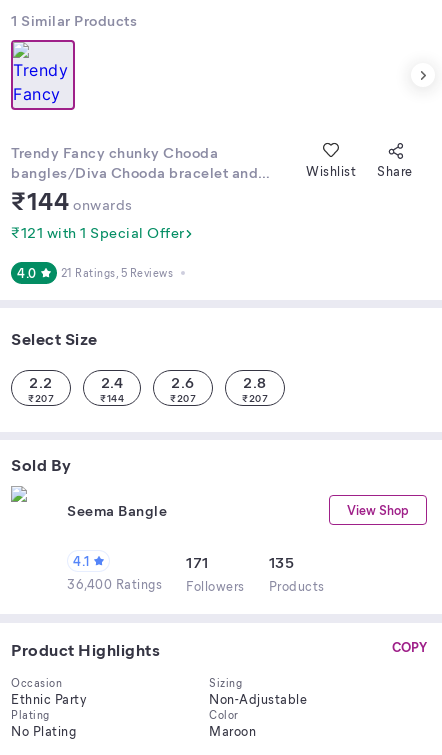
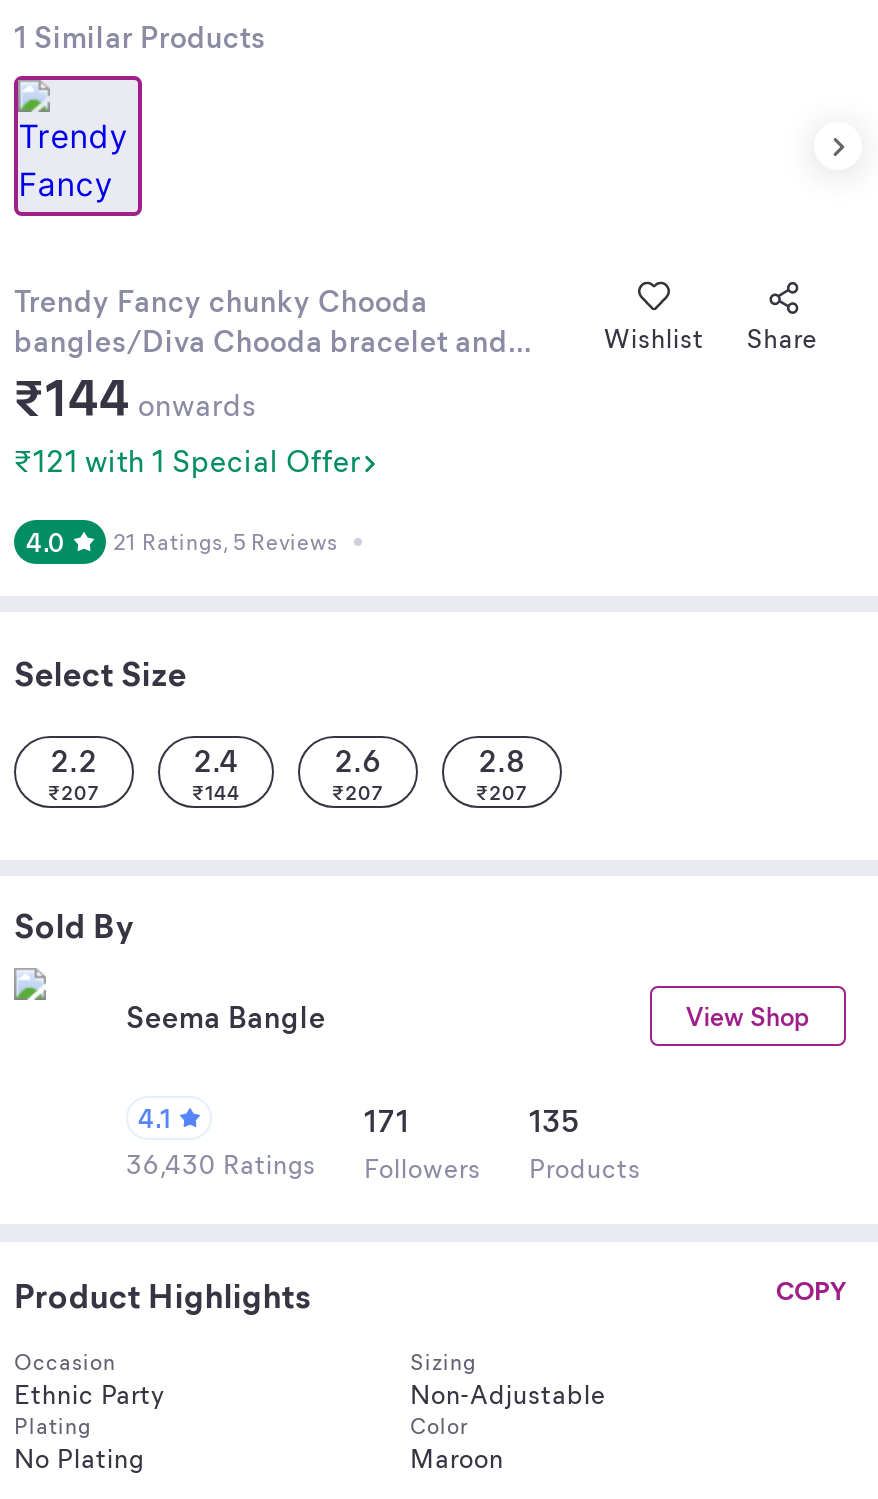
[67,575,324,594] 36,400 Ratings Followers Products -> [126,1146,641,1184] 36,430 Ratings Followers Products

